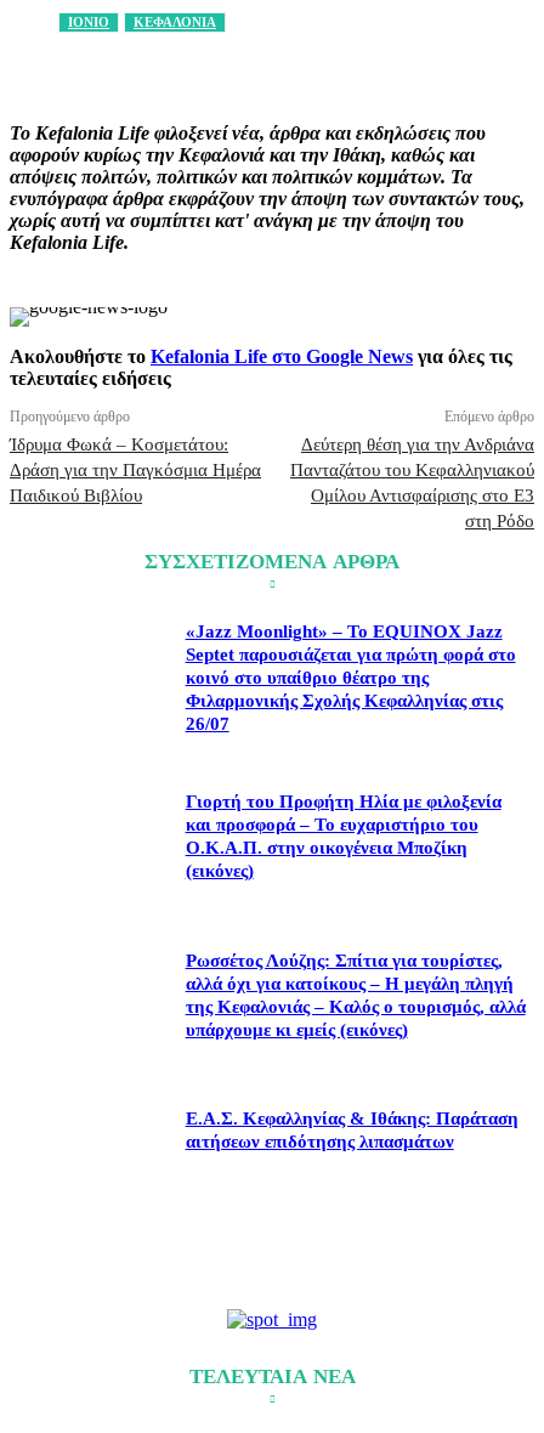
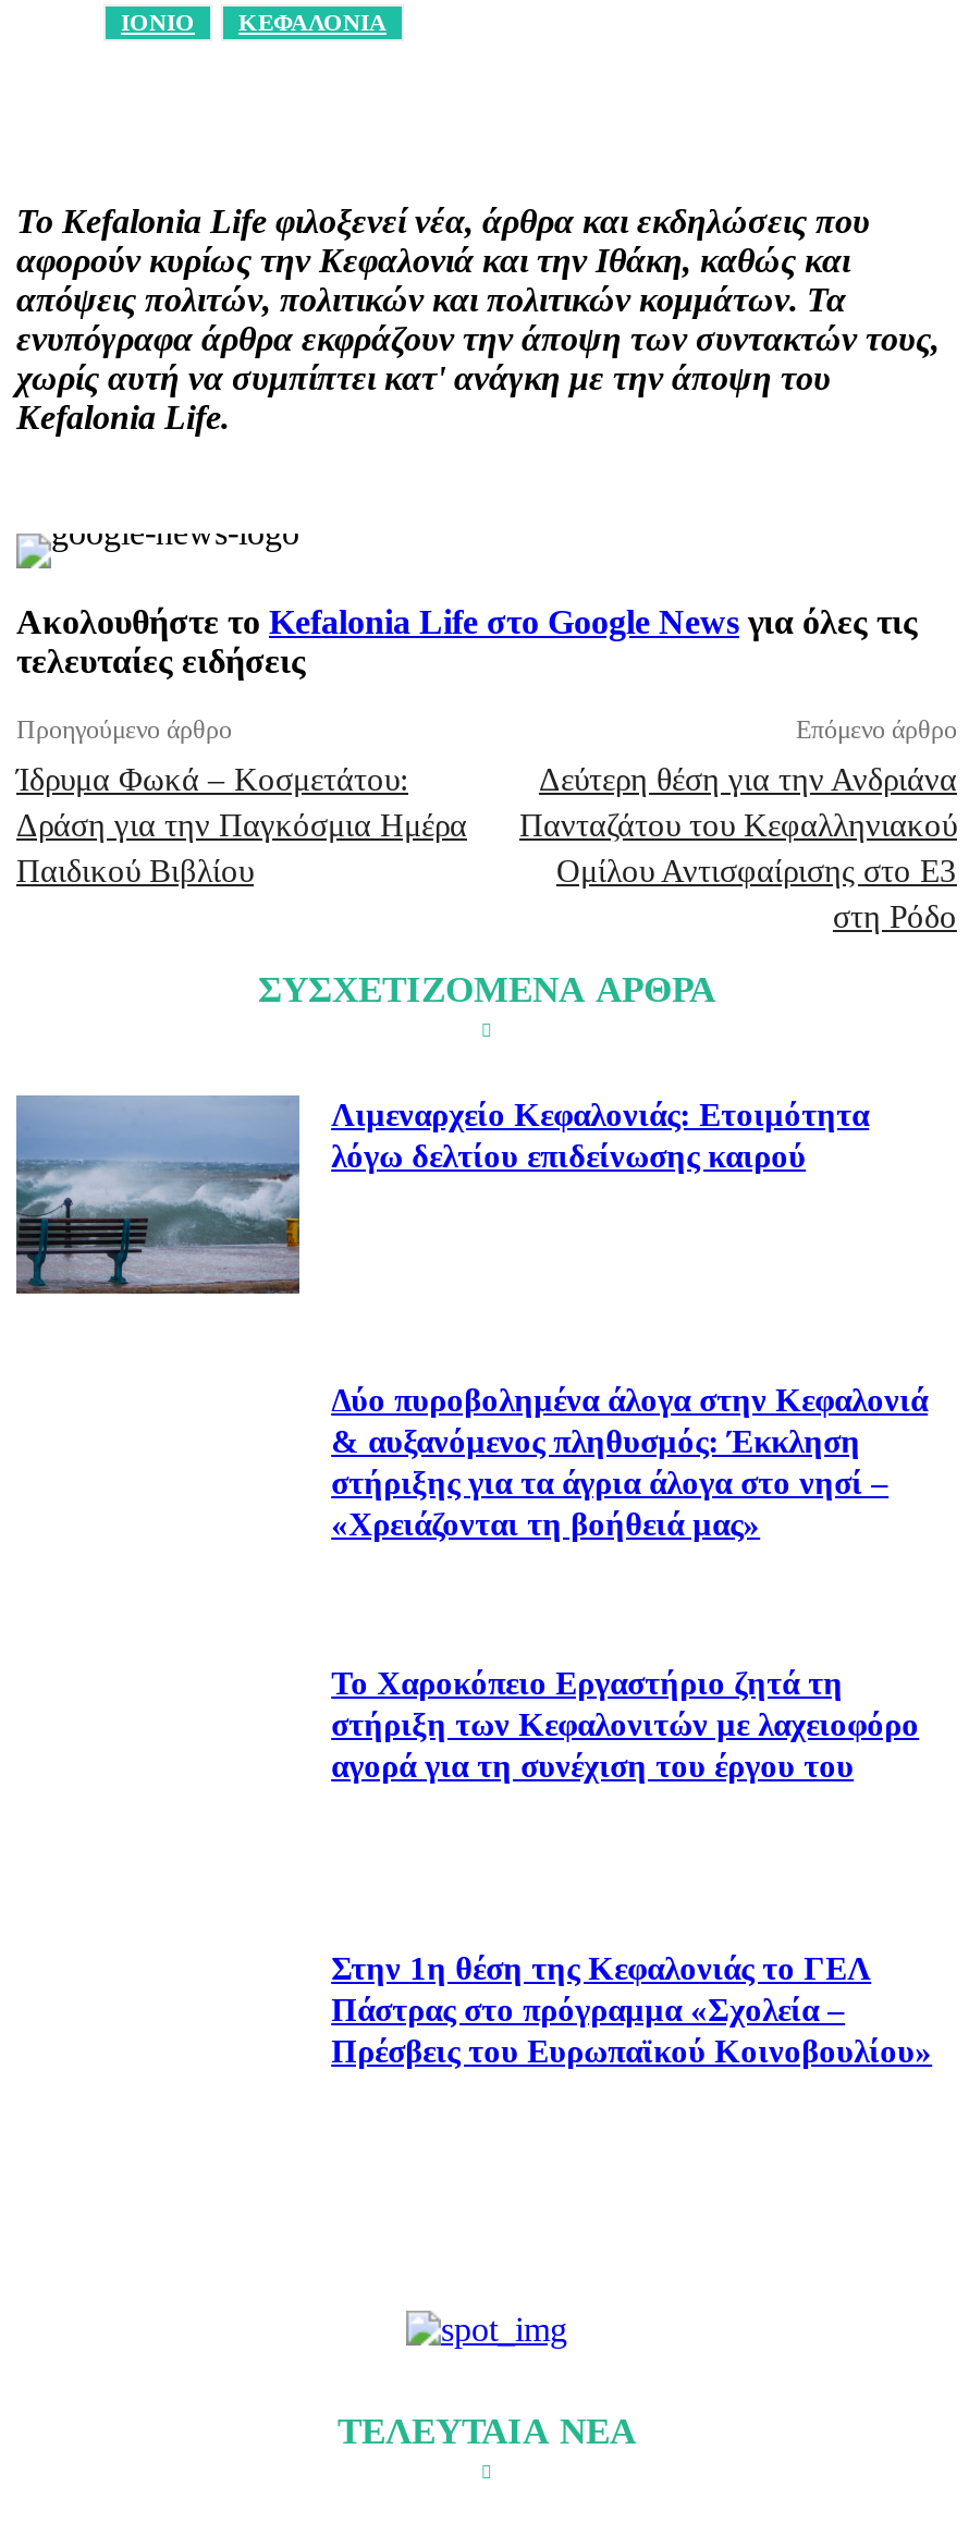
none -> [14,1093,299,1296] [image]
[185,622,516,734] «Jazz Moonlight» – Το EQUINOX Jazz | Septet παρουσιάζεται για πρώτη φορά στο | κοινό στο υπαίθριο θέατρο της | Φιλαρμονικής Σχολής Κεφαλληνίας στις | 26/07 -> [331,1098,869,1174] Λιμεναρχείο Κεφαλονιάς: Ετοιμότητα | λόγω δελτίου επιδείνωσης καιρού
[185,792,501,881] Γιορτή του Προφήτη Ηλία με φιλοξενία | και προσφορά – Το ευχαριστήριο του | Ο.Κ.Α.Π. στην οικογένεια Μποζίκη | (εικόνες) -> [331,1382,928,1541] Δύο πυροβολημένα άλογα στην Κεφαλονιά | & αυξανόμενος πληθυσμός: Έκκληση | στήριξης για τα άγρια άλογα στο νησί – | «Χρειάζονται τη βοήθειά μας»
[185,951,525,1039] Ρωσσέτος Λούζης: Σπίτια για τουρίστες, | αλλά όχι για κατοίκους – Η μεγάλη πληγή | της Κεφαλονιάς – Καλός ο τουρισμός, αλλά | υπάρχουμε κι εμείς (εικόνες) -> [331,1667,919,1785] Το Χαροκόπειο Εργαστήριο ζητά τη | στήριξη των Κεφαλονιτών με λαχειοφόρο | αγορά για τη συνέχιση του έργου του
[185,1109,518,1152] Ε.Α.Σ. Κεφαλληνίας & Ιθάκης: Παράταση | αιτήσεων επιδότησης λιπασμάτων -> [331,1952,932,2069] Στην 1η θέση της Κεφαλονιάς το ΓΕΛ | Πάστρας στο πρόγραμμα «Σχολεία – | Πρέσβεις του Ευρωπαϊκού Κοινοβουλίου»

